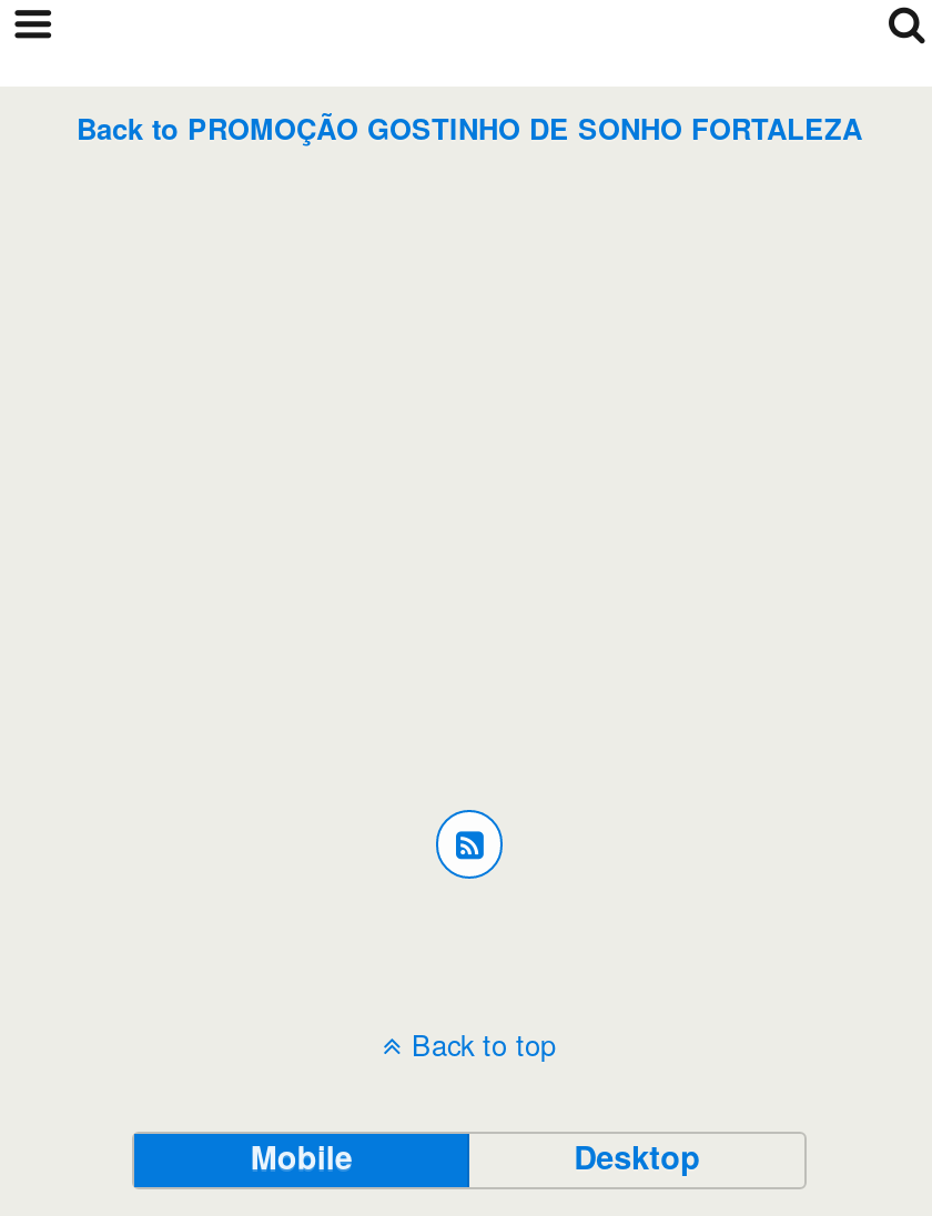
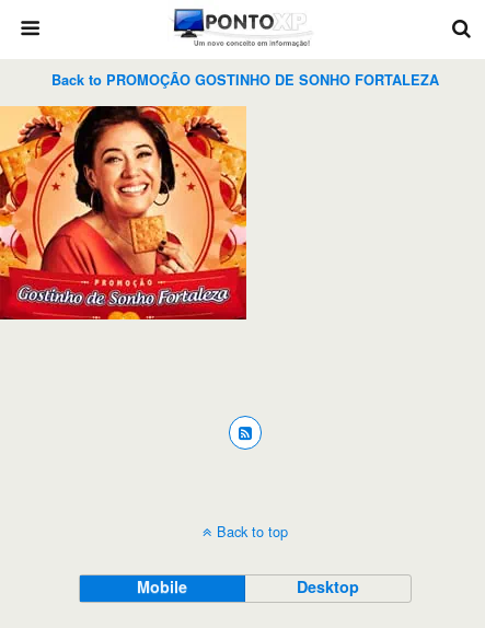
none -> [173,8,310,47] [image]
none -> [3,105,247,321] [image]

